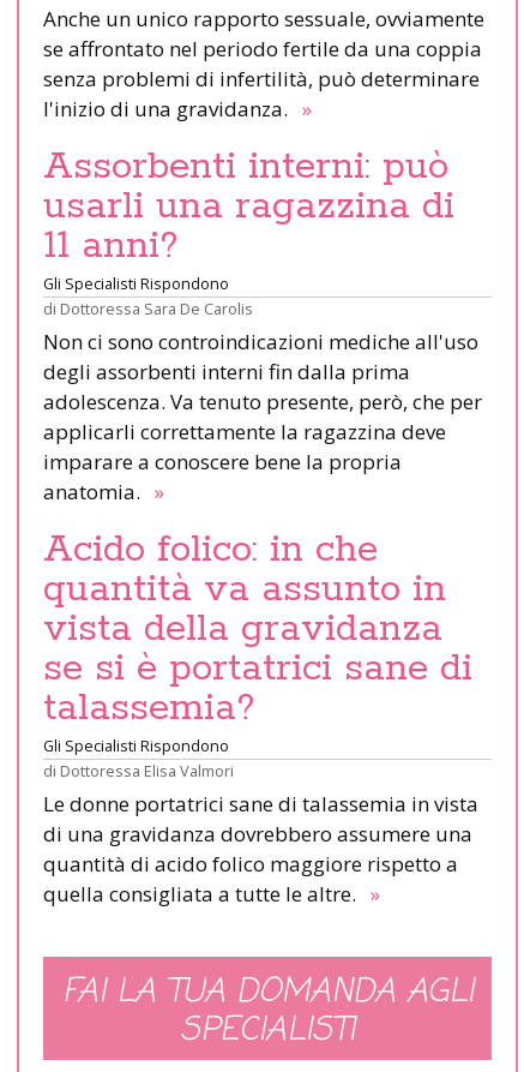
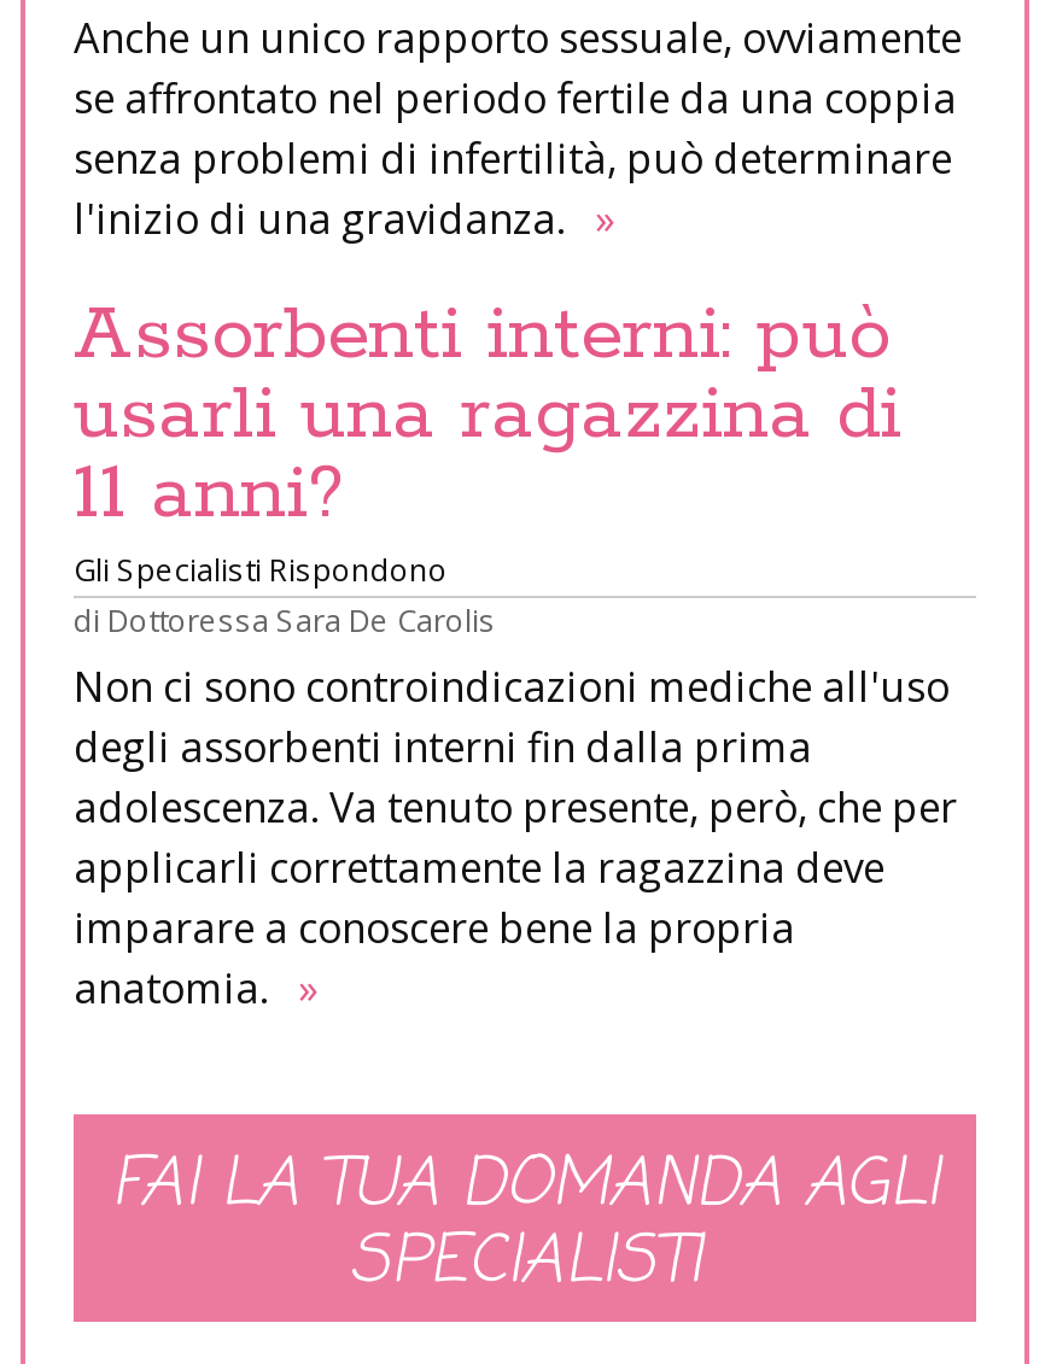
[43,526,478,908] Acido folico: in che | quantità va assunto in | vista della gravidanza | se si è portatrici sane di | talassemia? | Gli Specialisti Rispondono | di Dottoressa Elisa Valmori | Le donne portatrici sane di talassemia in vista | di una gravidanza dovrebbero assumere una | quantità di acido folico maggiore rispetto a | quella consigliata a tutte le altre.» -> none

